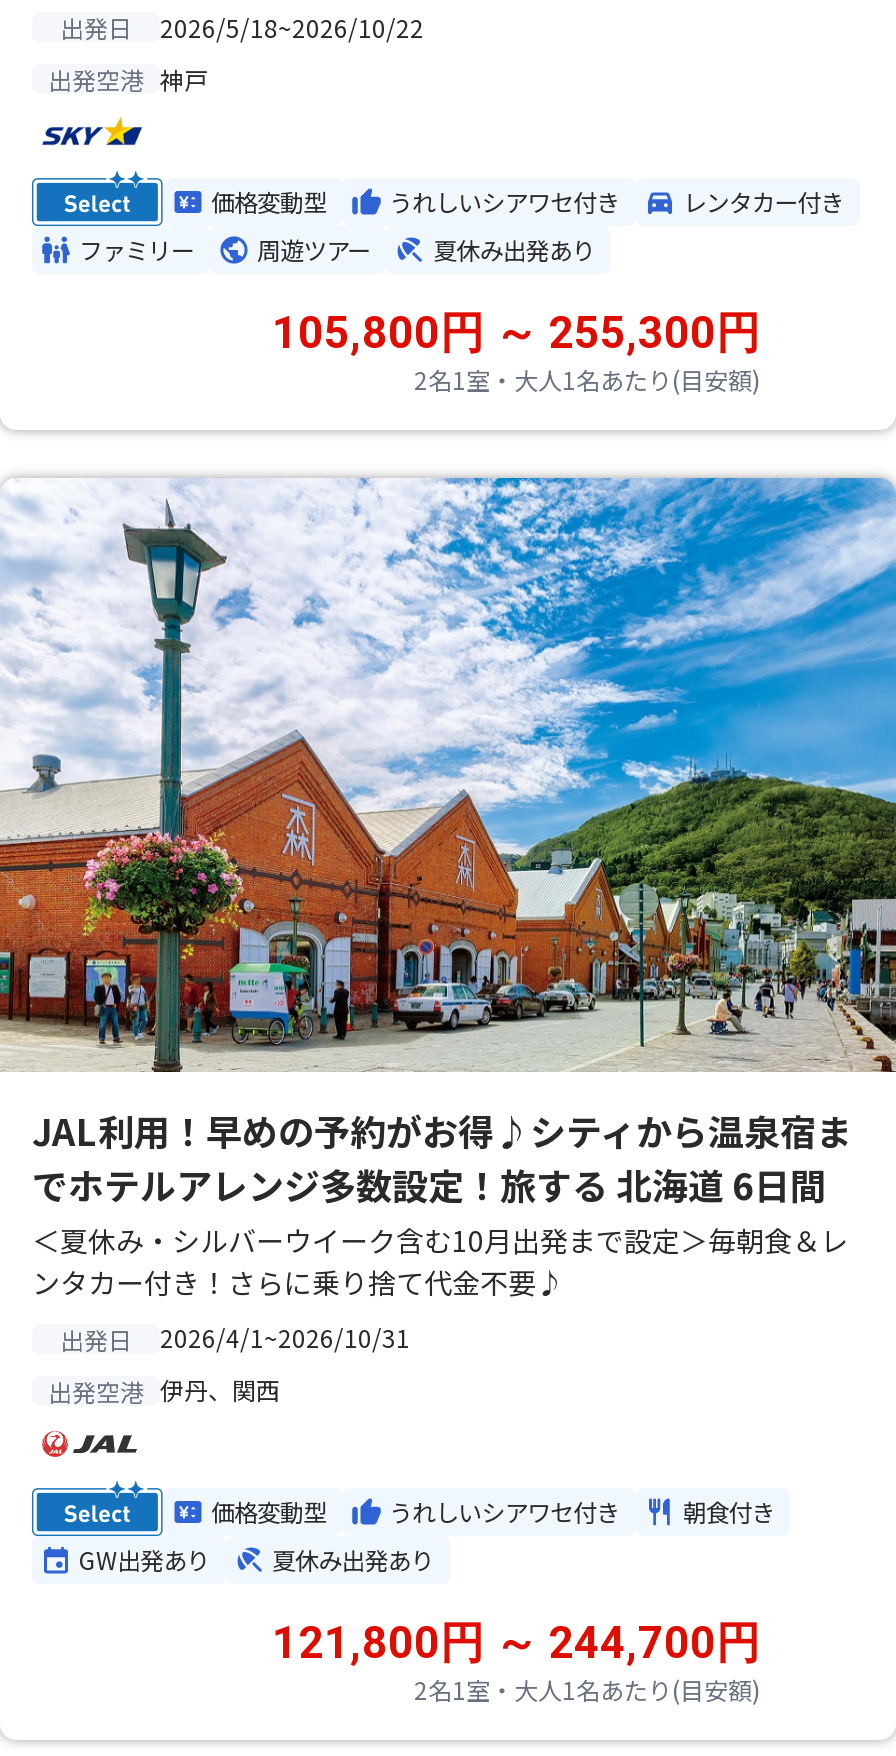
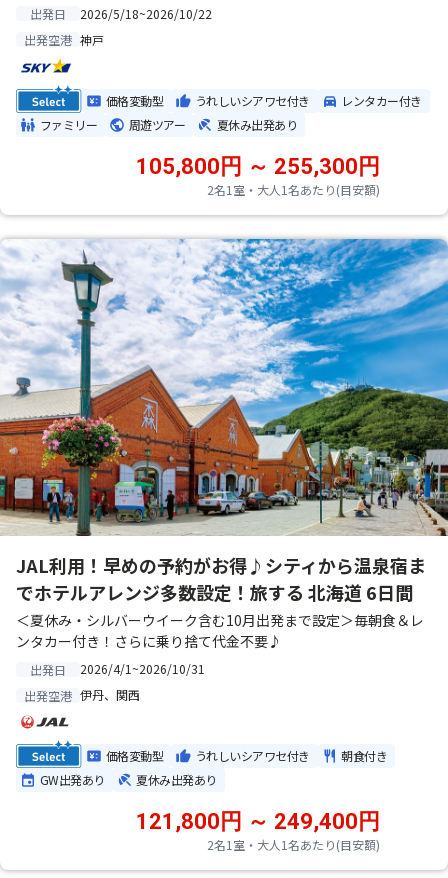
[272,1619,760,1669] 121,800円 ～ 244,700円 -> [136,809,380,834] 121,800円 ～ 249,400円

